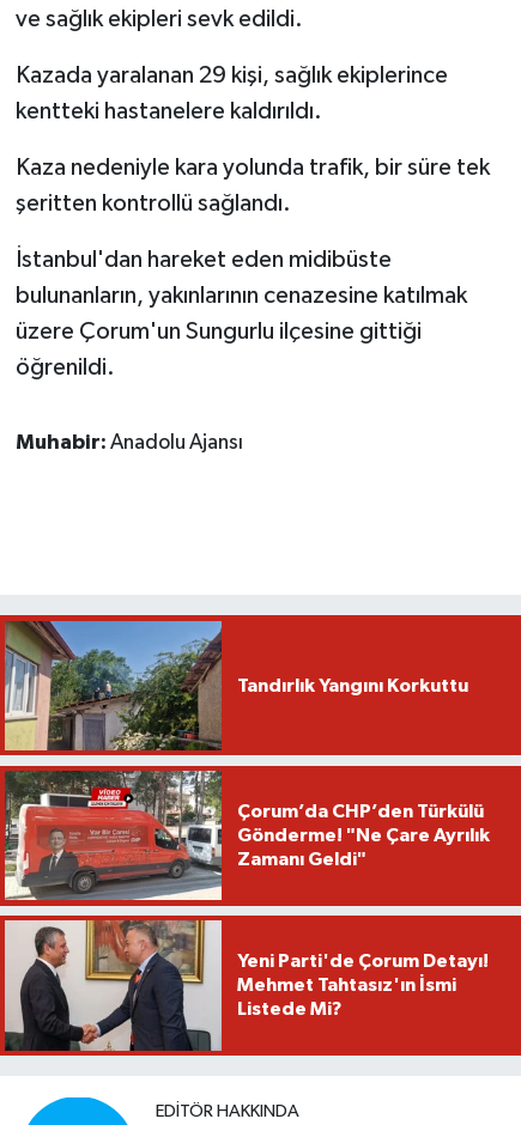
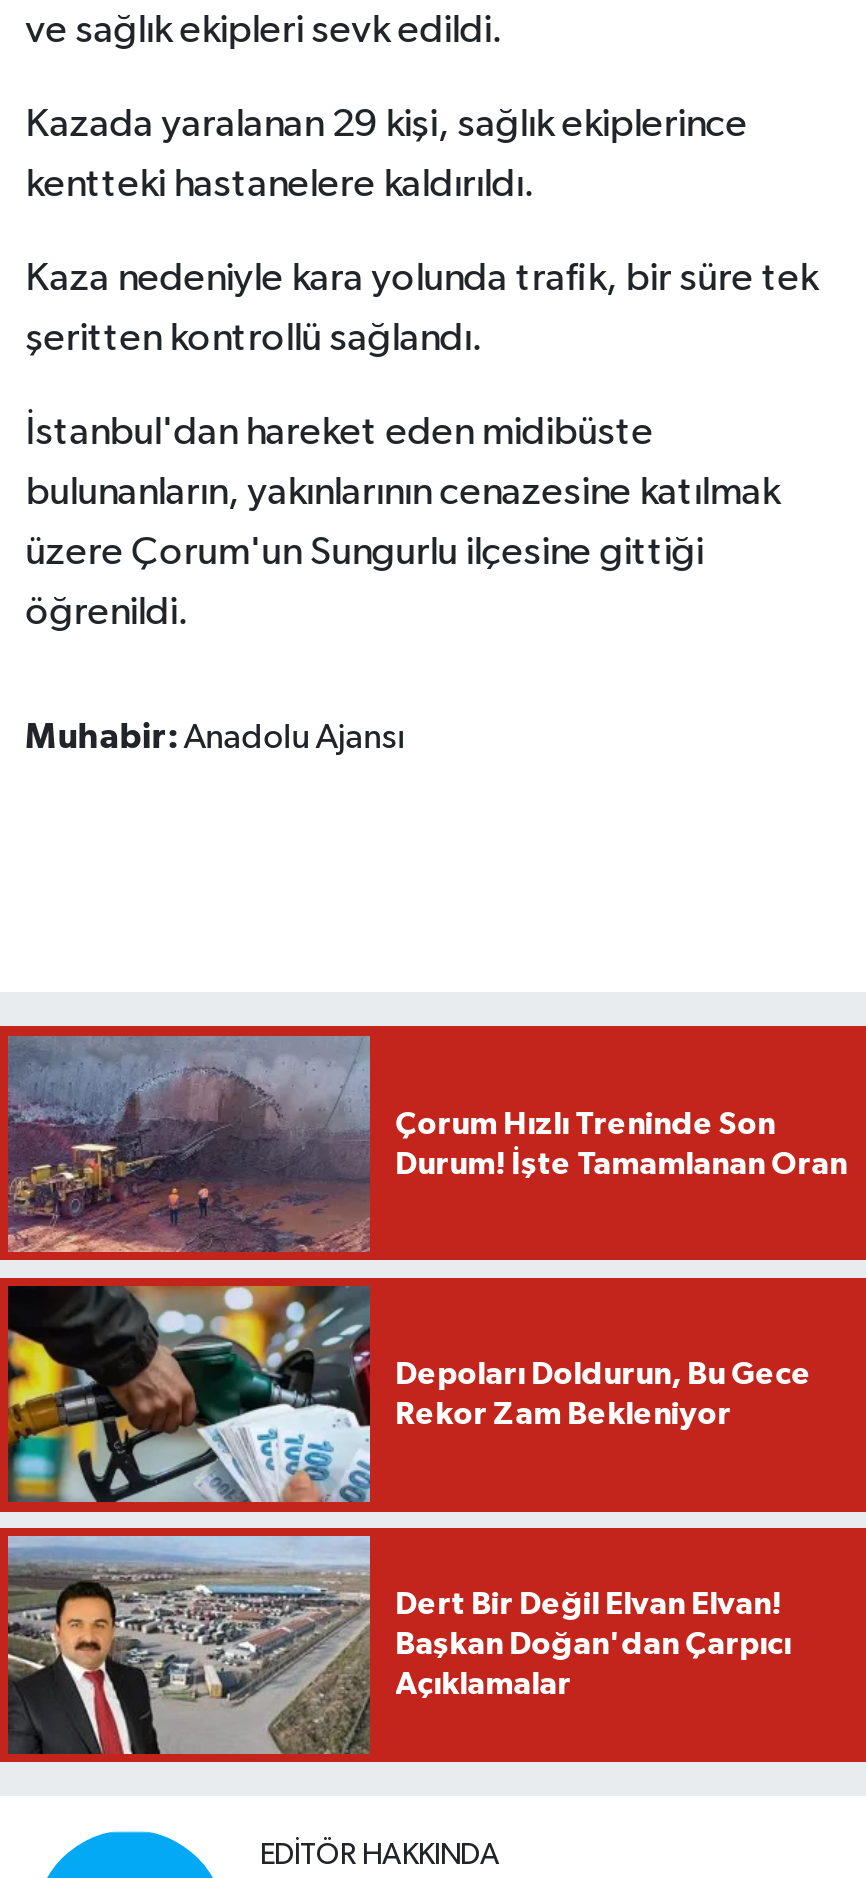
[4,620,468,752] [image] | Tandırlık Yangını Korkuttu -> [6,1034,847,1254] [image] | Çorum Hızlı Treninde Son | Durum! İşte Tamamlanan Oran
[4,770,489,901] [image] | Çorum’da CHP’den Türkülü | Gönderme! "Ne Çare Ayrılık | Zamanı Geldi" -> [6,1284,811,1504] [image] | Depoları Doldurun, Bu Gece | Rekor Zam Bekleniyor
[4,919,488,1052] [image] | Yeni Parti'de Çorum Detayı! | Mehmet Tahtasız'ın İsmi | Listede Mi? -> [6,1534,791,1756] [image] | Dert Bir Değil Elvan Elvan! | Başkan Doğan'dan Çarpıcı | Açıklamalar

